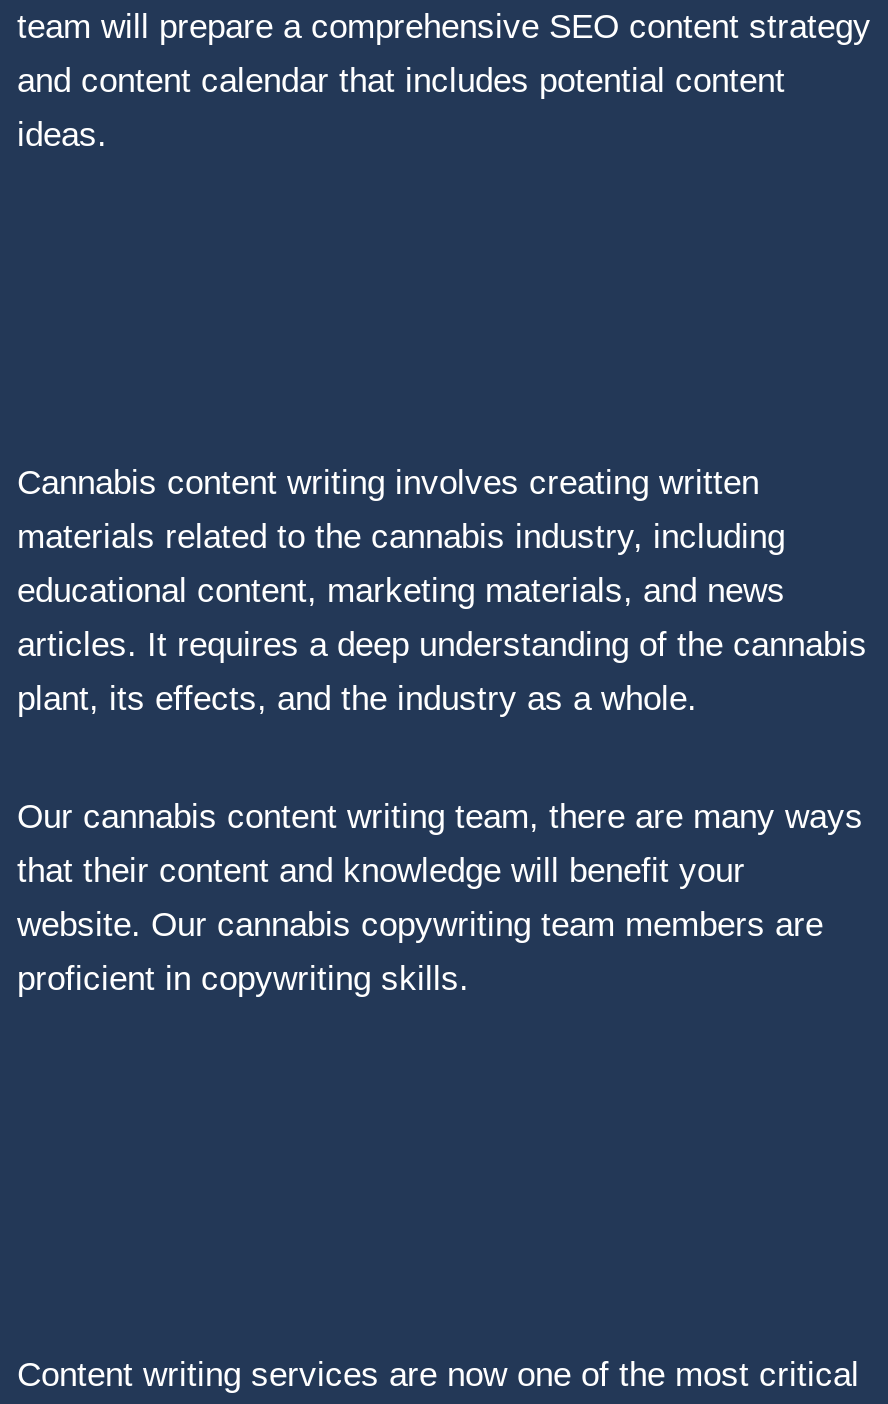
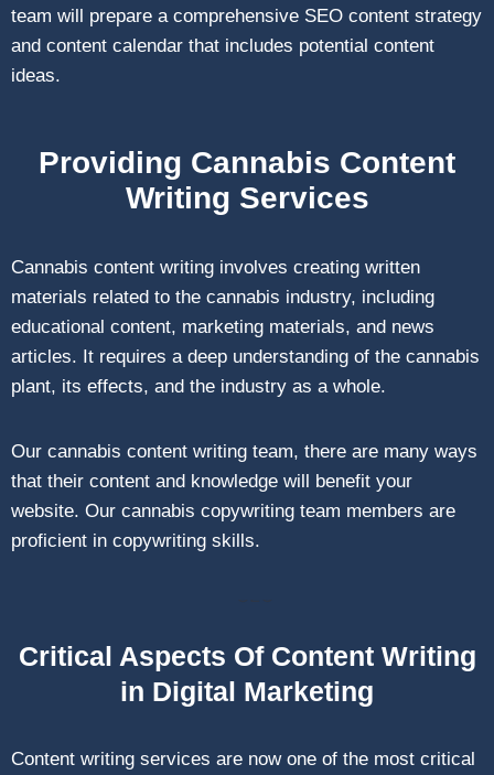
none -> [39,145,455,215] Providing Cannabis Content | Writing Services
none -> [18,640,476,706] Critical Aspects Of Content Writing | in Digital Marketing

